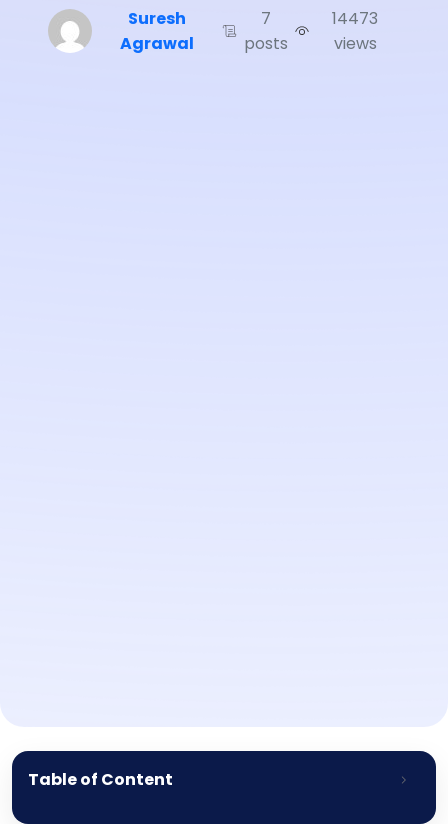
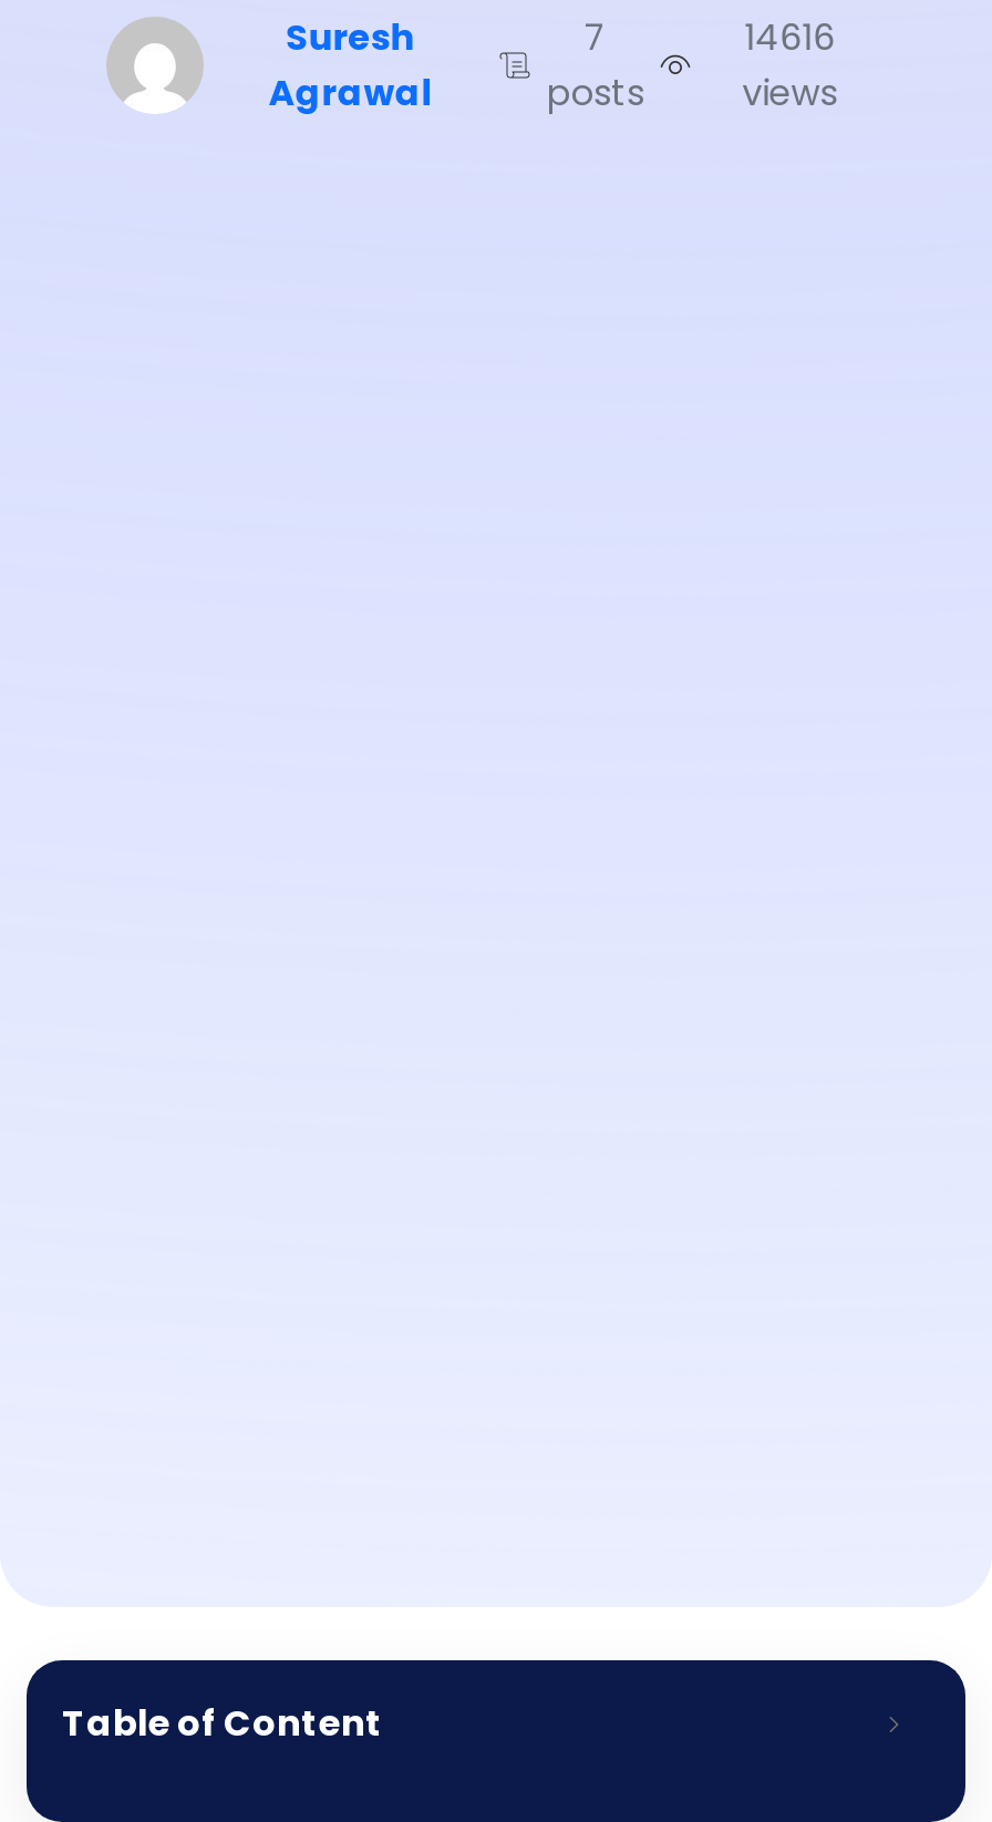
[332,7,378,30] 14473 -> [744,12,835,63] 14616

